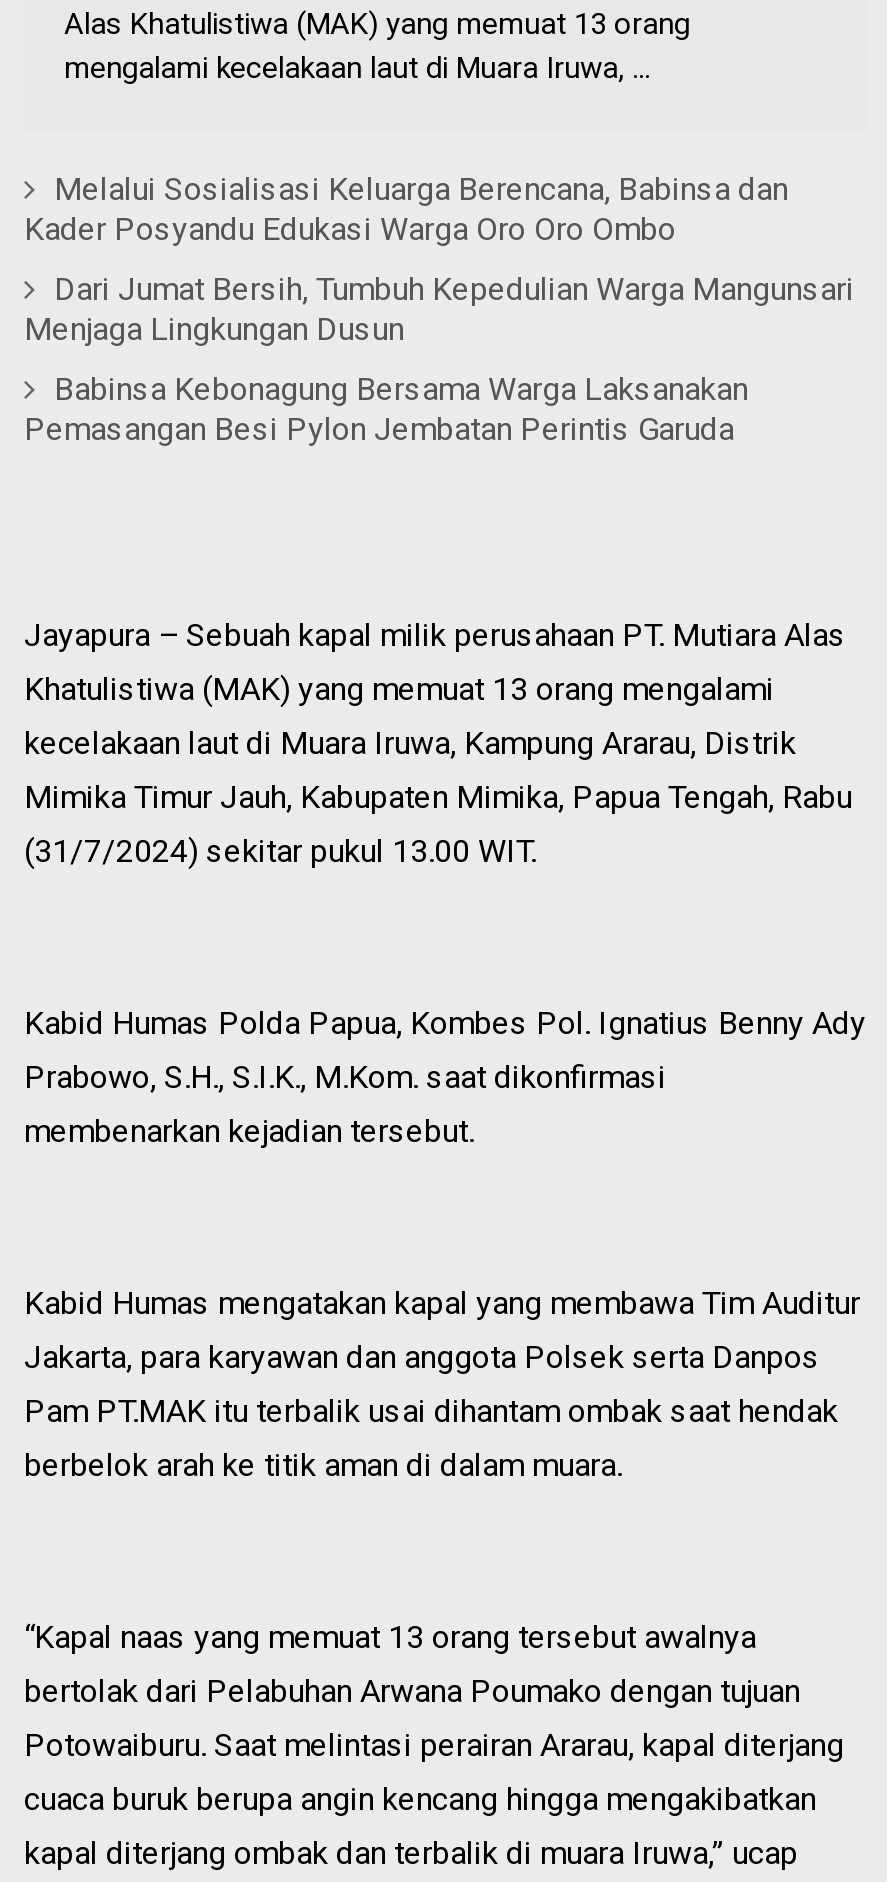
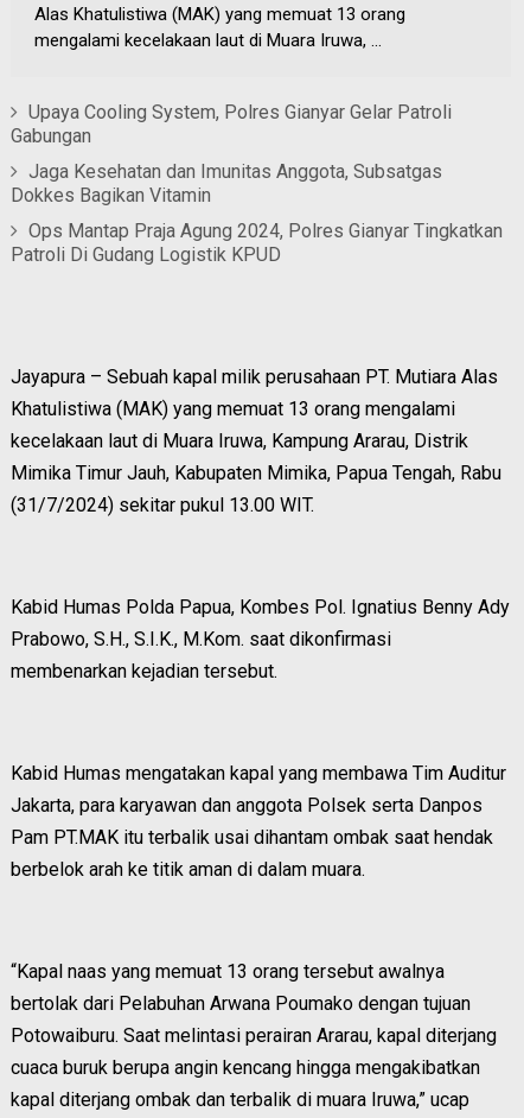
[24,170,788,248] Melalui Sosialisasi Keluarga Berencana, Babinsa dan | Kader Posyandu Edukasi Warga Oro Oro Ombo -> [11,101,452,147] Upaya Cooling System, Polres Gianyar Gelar Patroli | Gabungan
[24,270,854,348] Dari Jumat Bersih, Tumbuh Kepedulian Warga Mangunsari | Menjaga Lingkungan Dusun -> [11,160,443,207] Jaga Kesehatan dan Imunitas Anggota, Subsatgas | Dokkes Bagikan Vitamin
[24,370,748,448] Babinsa Kebonagung Bersama Warga Laksanakan | Pemasangan Besi Pylon Jembatan Perintis Garuda -> [11,220,503,266] Ops Mantap Praja Agung 2024, Polres Gianyar Tingkatkan | Patroli Di Gudang Logistik KPUD

